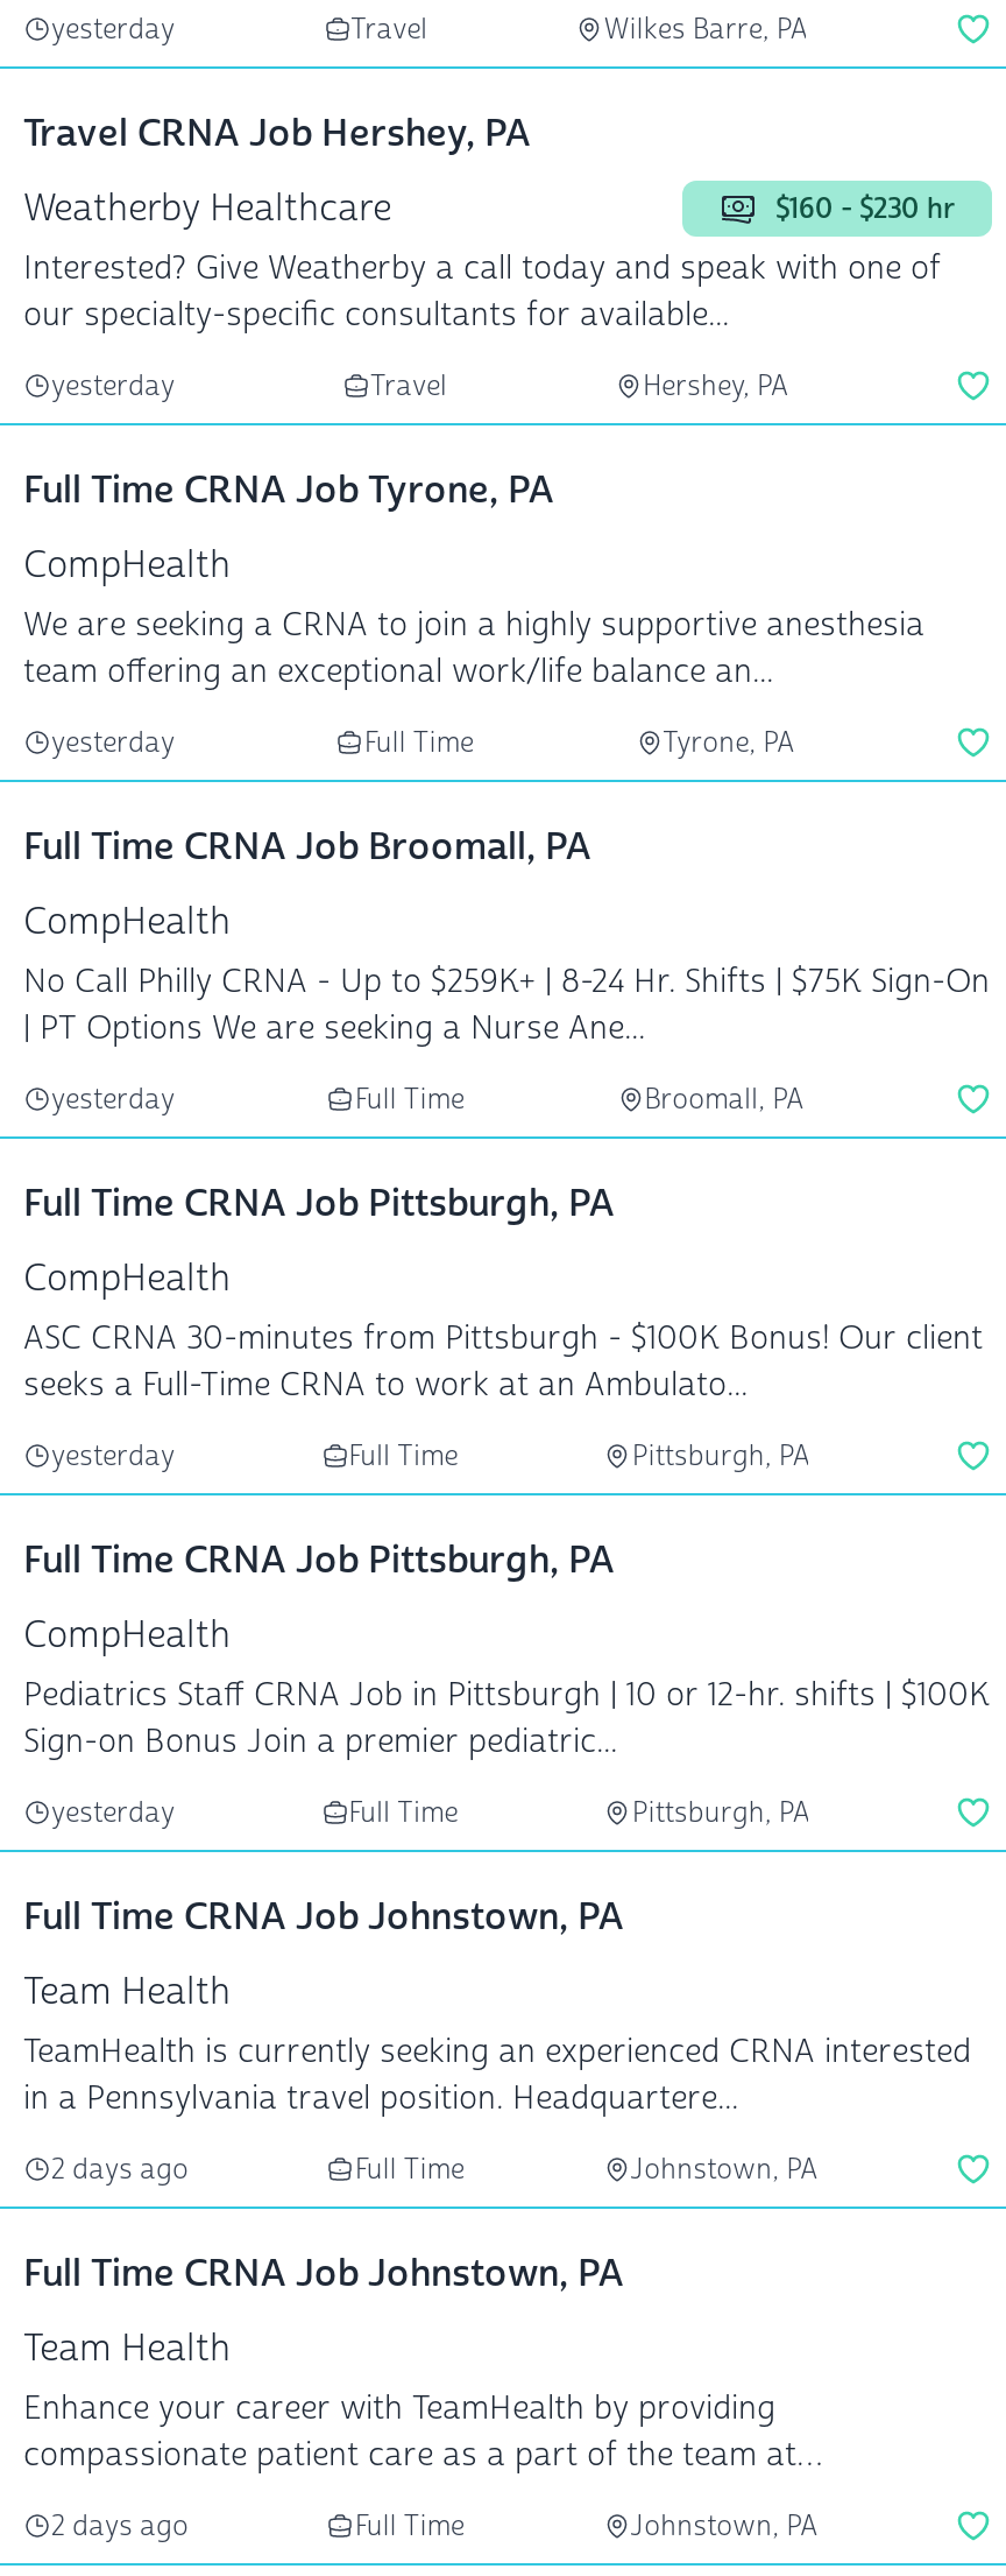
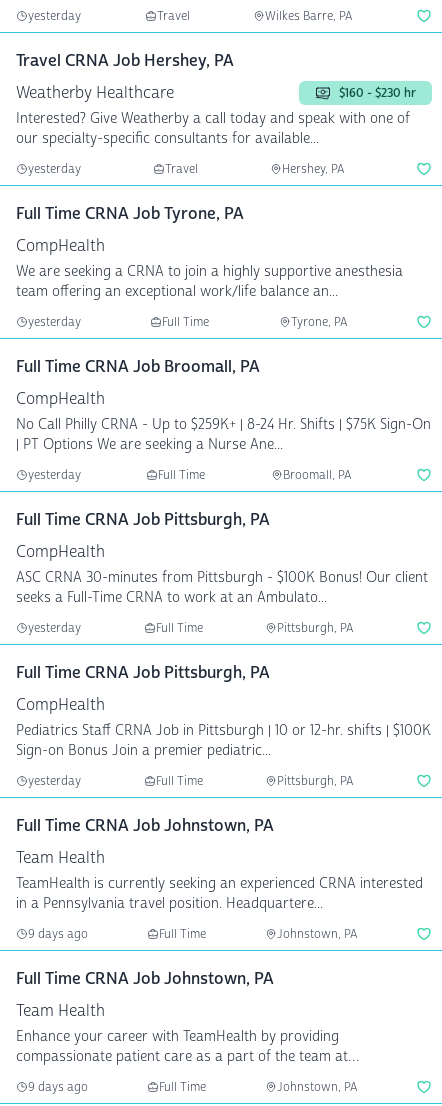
[51,2151,189,2188] 2 days ago -> [28,926,88,942] 9 days ago
[51,2507,189,2545] 2 days ago -> [28,1079,88,1095] 9 days ago

